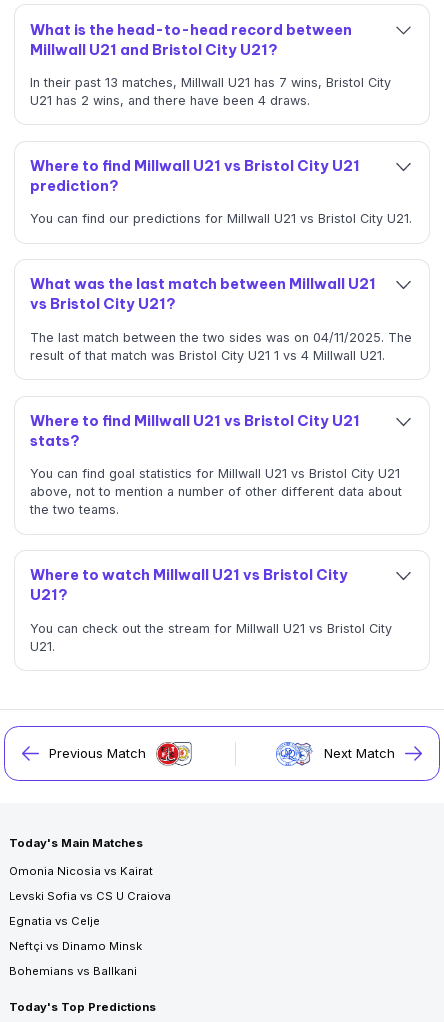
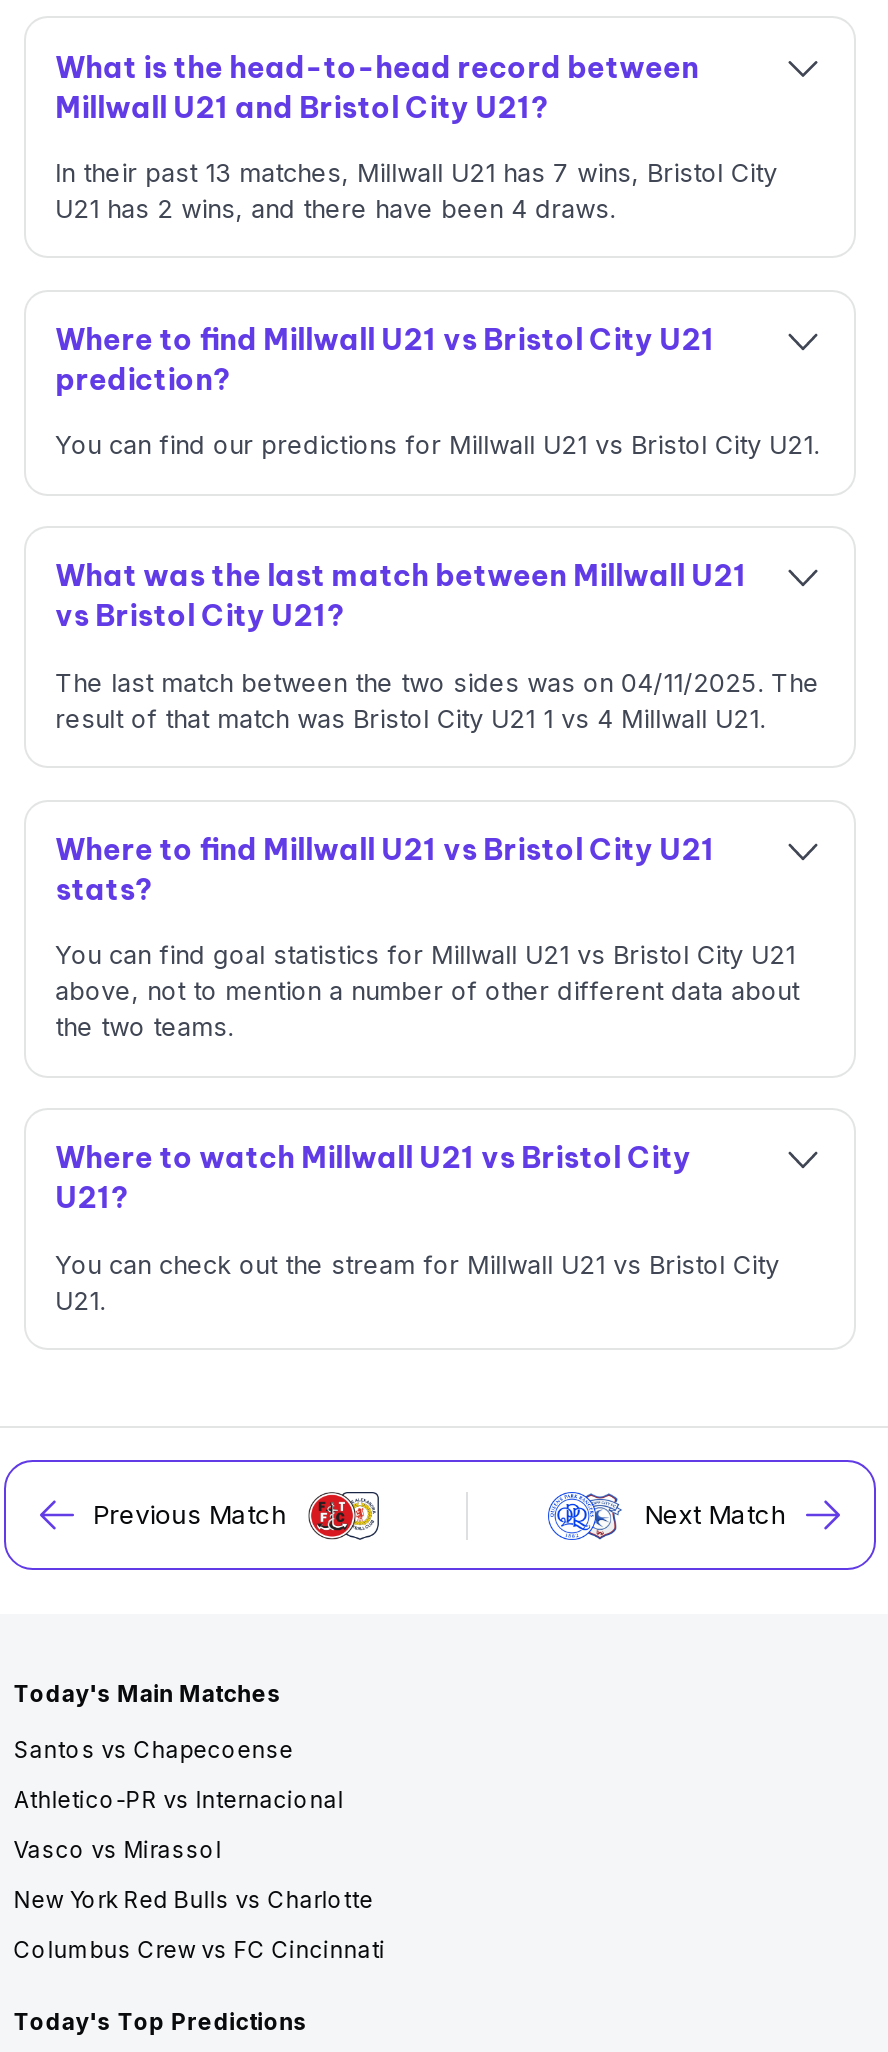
[9,864,153,878] Omonia Nicosia vs Kairat -> [14,1736,294,1764] Santos vs Chapecoense
[9,889,171,903] Levski Sofia vs CS U Craiova -> [14,1786,344,1814] Athletico-PR vs Internacional
[9,914,100,928] Egnatia vs Celje -> [14,1836,222,1864] Vasco vs Mirassol
[9,939,142,953] Neftçi vs Dinamo Minsk -> [14,1886,374,1914] New York Red Bulls vs Charlotte
[9,964,137,978] Bohemians vs Ballkani -> [14,1936,386,1964] Columbus Crew vs FC Cincinnati

